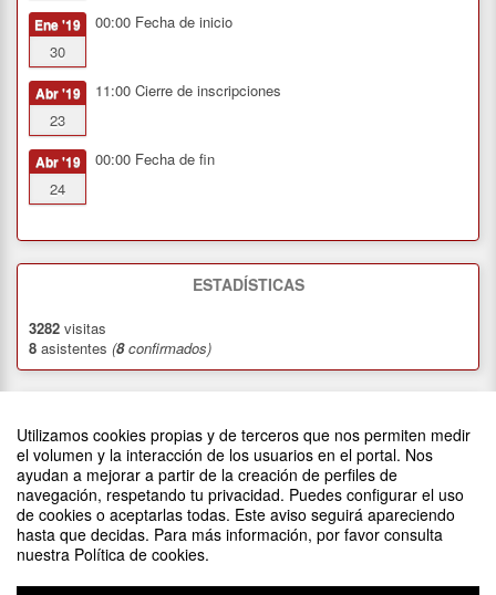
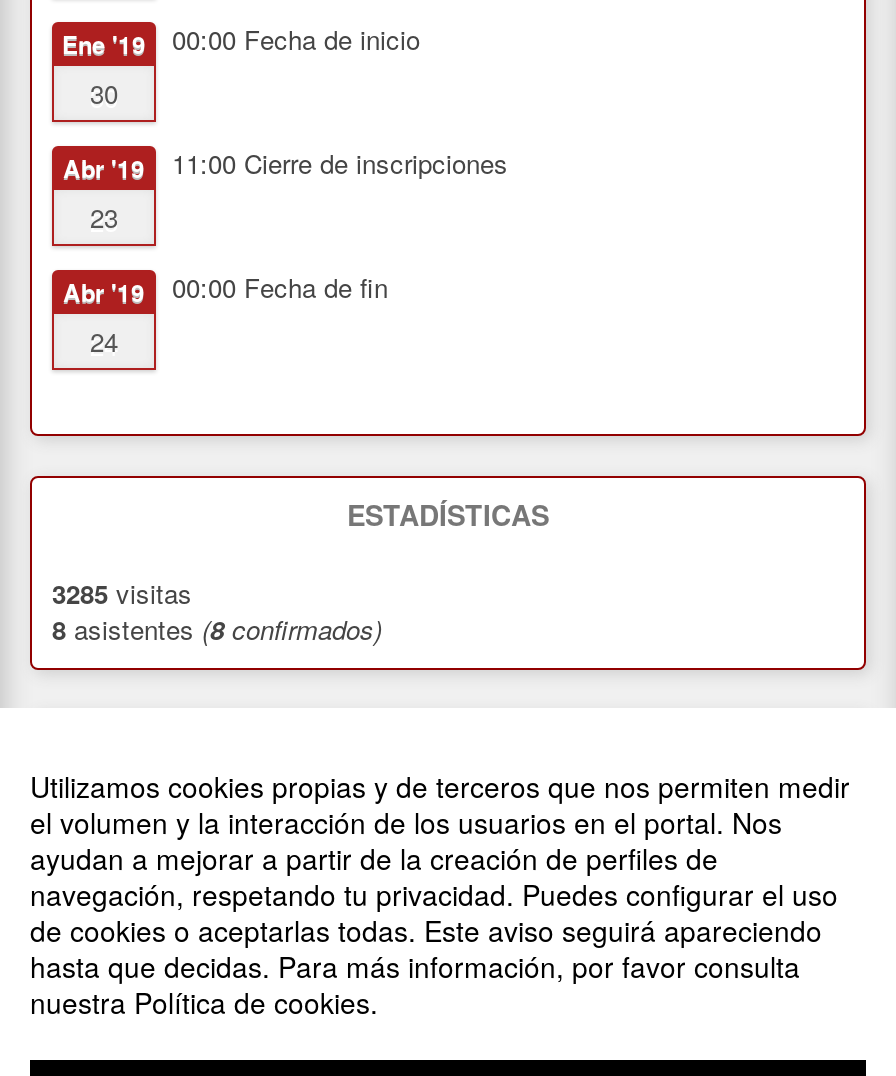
[29,317,106,338] 3282 visitas -> [52,573,192,611] 3285 visitas

